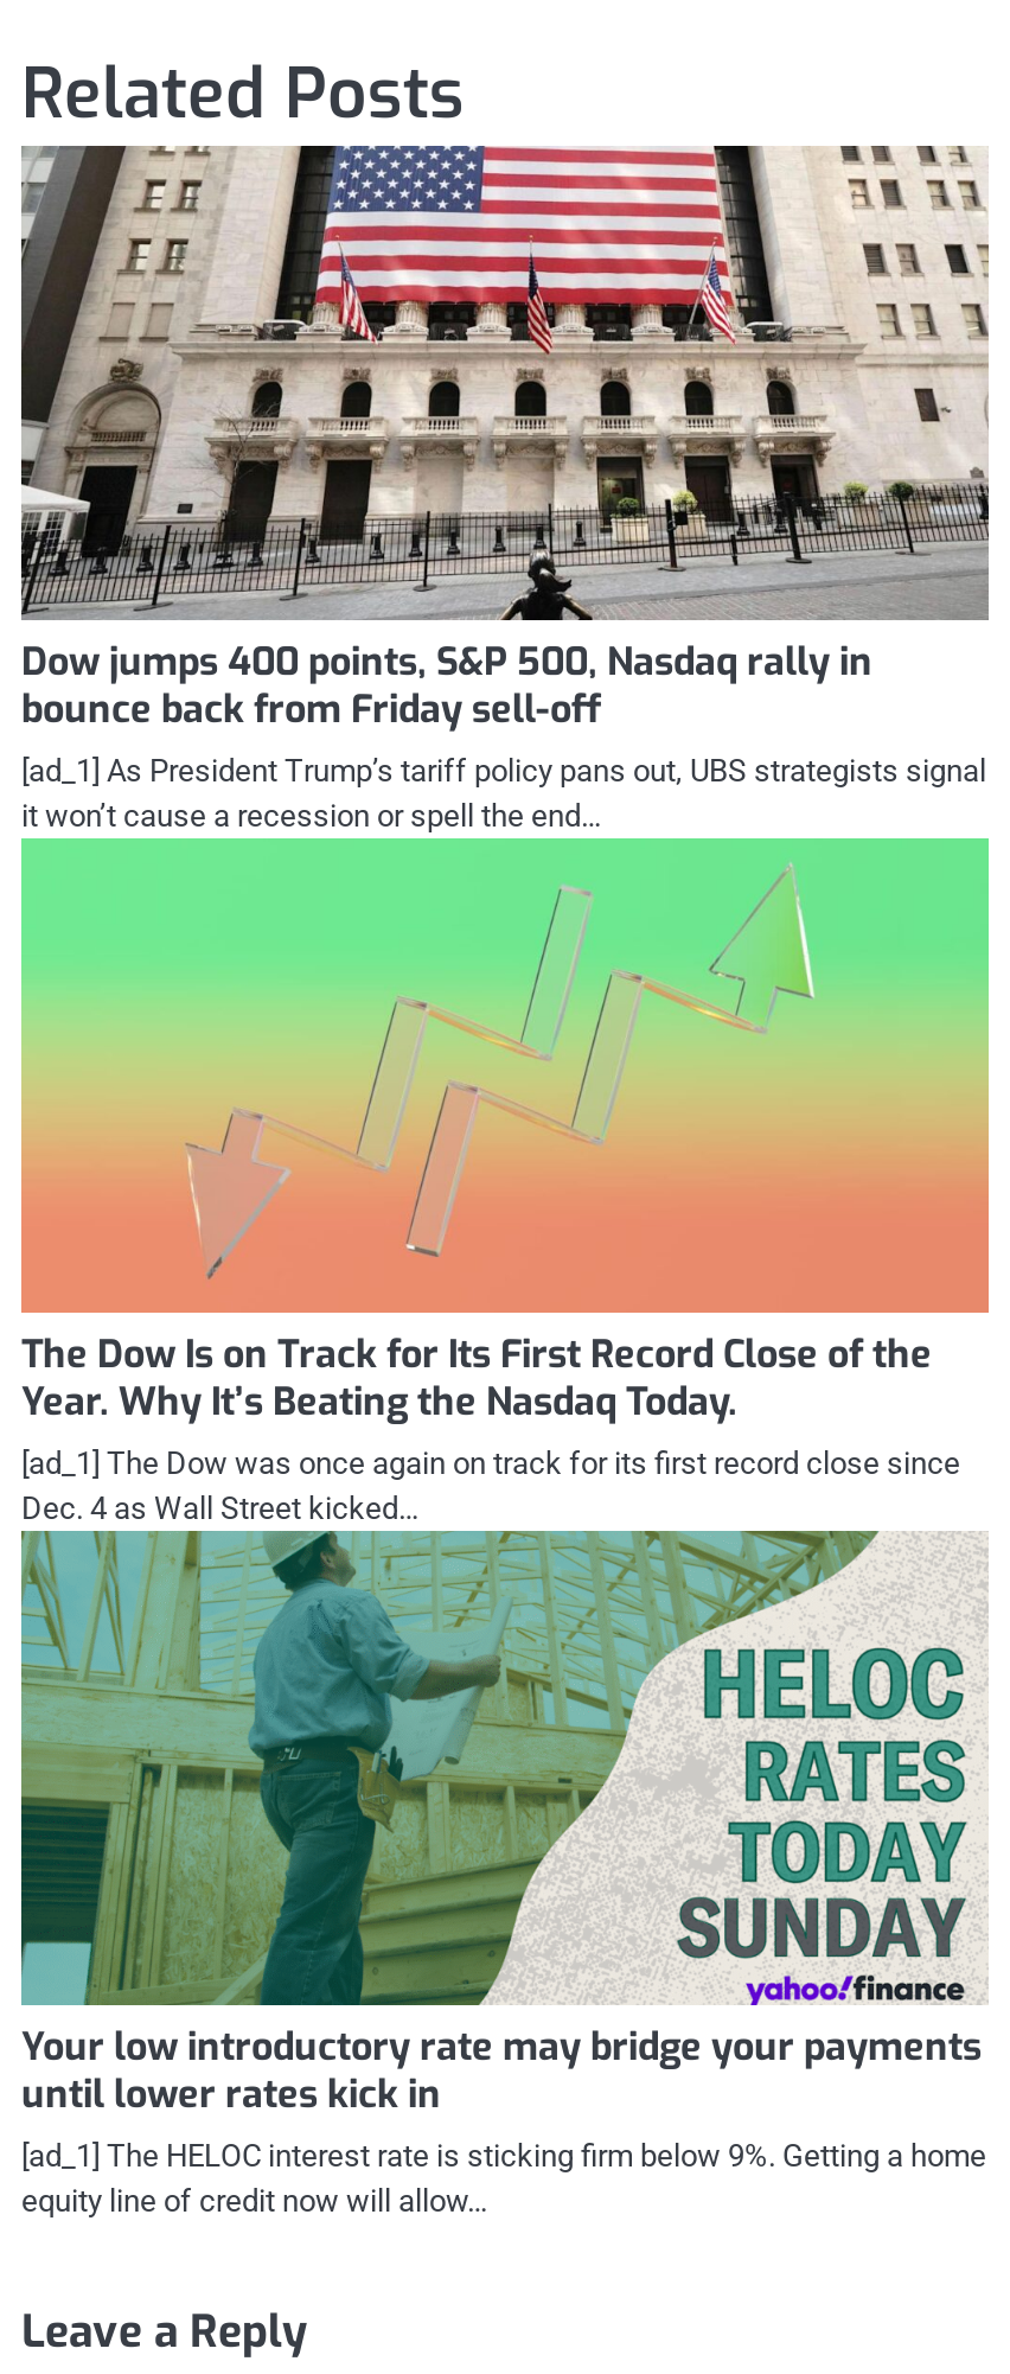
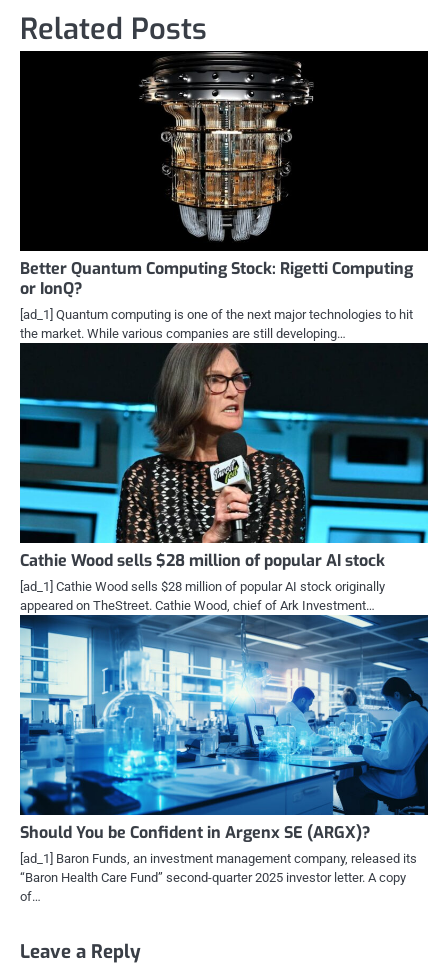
[19,143,991,833] [image] | Dow jumps 400 points, S&P 500, Nasdaq rally in | bounce back from Friday sell-off | [ad_1] As President Trump’s tariff policy pans out, UBS strategists signal | it won’t cause a recession or spell the end… -> [19,50,429,341] [image] | Better Quantum Computing Stock: Rigetti Computing | or IonQ? | [ad_1] Quantum computing is one of the next major technologies to hit | the market. While various companies are still developing…
[19,843,991,1525] [image] | The Dow Is on Track for Its First Record Close of the | Year. Why It’s Beating the Nasdaq Today. | [ad_1] The Dow was once again on track for its first record close since | Dec. 4 as Wall Street kicked… -> [19,342,429,613] [image] | Cathie Wood sells $28 million of popular AI stock | [ad_1] Cathie Wood sells $28 million of popular AI stock originally | appeared on TheStreet. Cathie Wood, chief of Ark Investment…
[19,1533,989,2218] [image] | Your low introductory rate may bridge your payments | until lower rates kick in | [ad_1] The HELOC interest rate is sticking firm below 9%. Getting a home | equity line of credit now will allow… -> [19,621,429,904] [image] | Should You be Confident in Argenx SE (ARGX)? | [ad_1] Baron Funds, an investment management company, released its | “Baron Health Care Fund” second-quarter 2025 investor letter. A copy | of…

